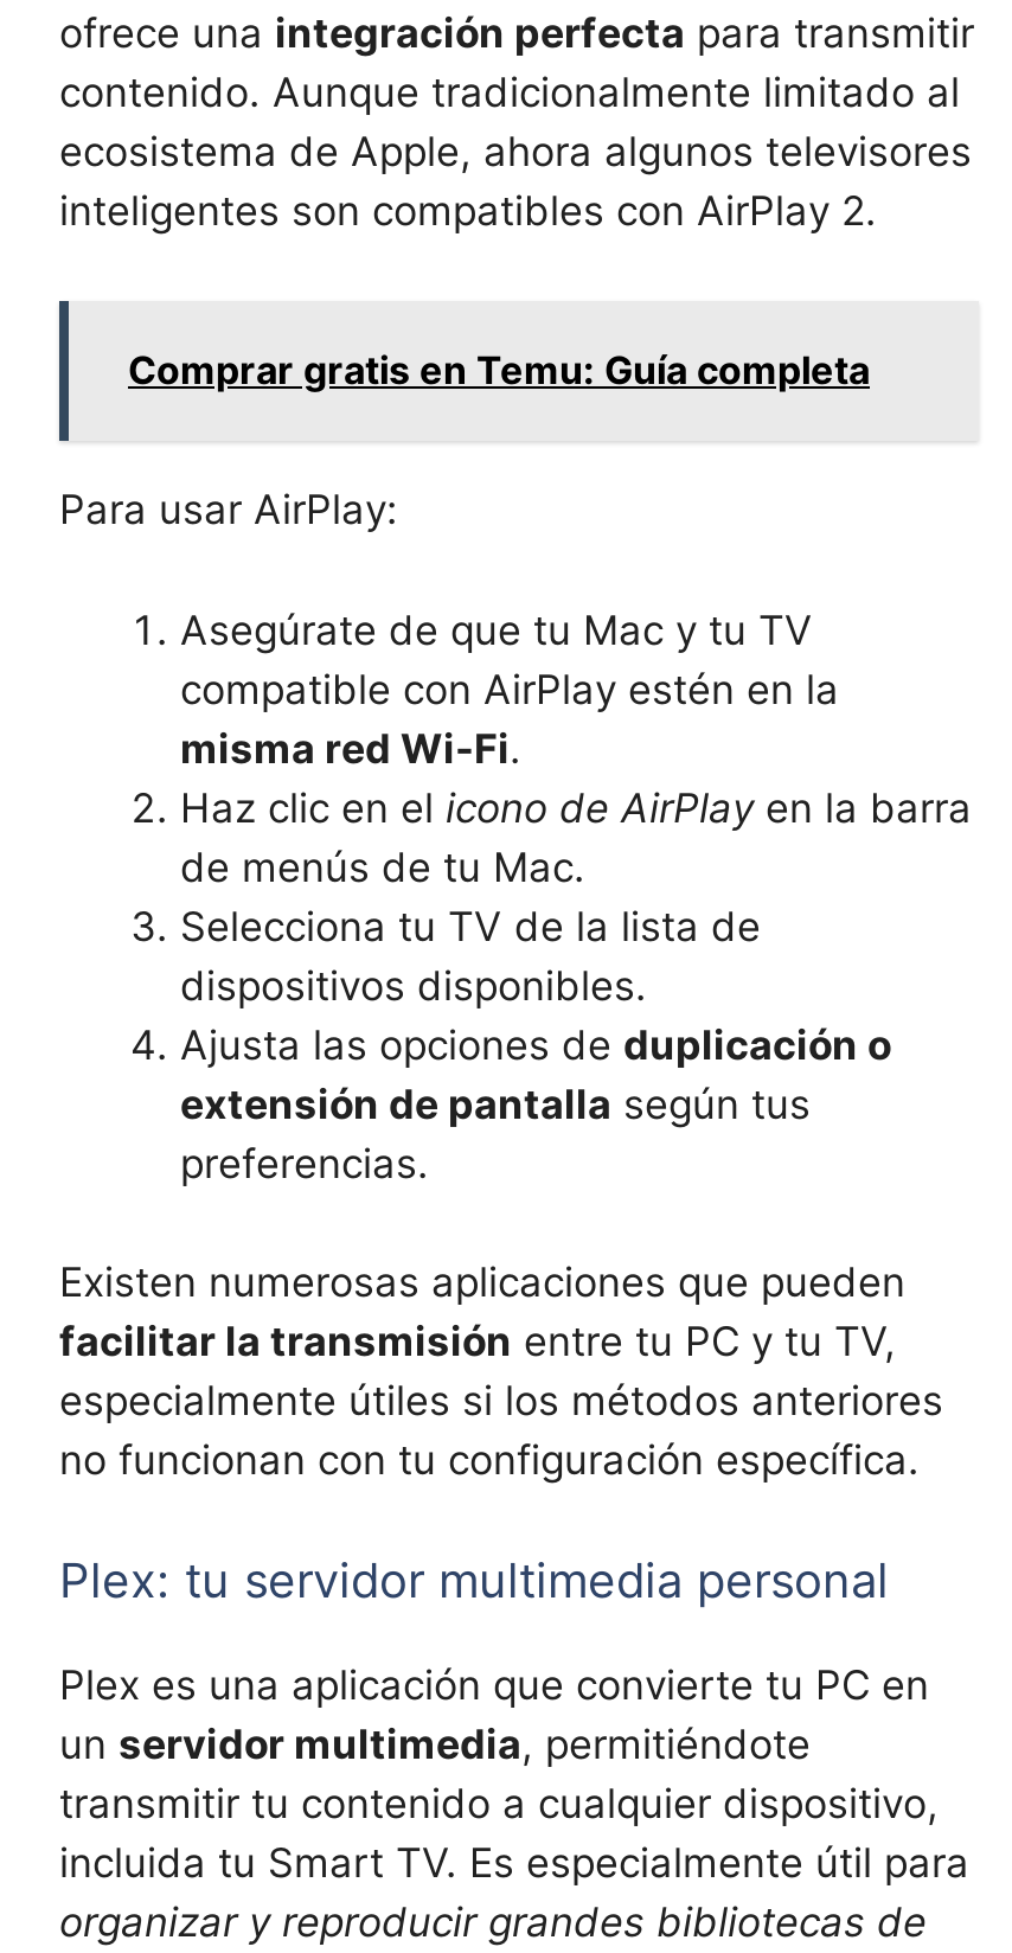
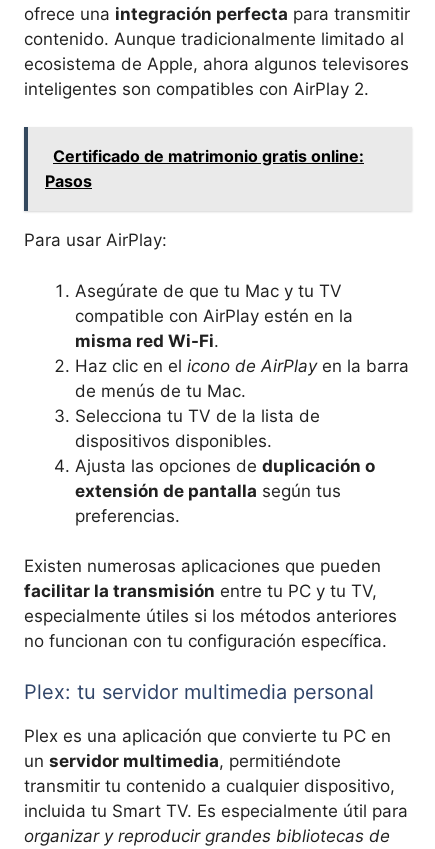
[128,347,870,394] Comprar gratis en Temu: Guía completa -> [45,146,364,191] Certificado de matrimonio gratis online: | Pasos

